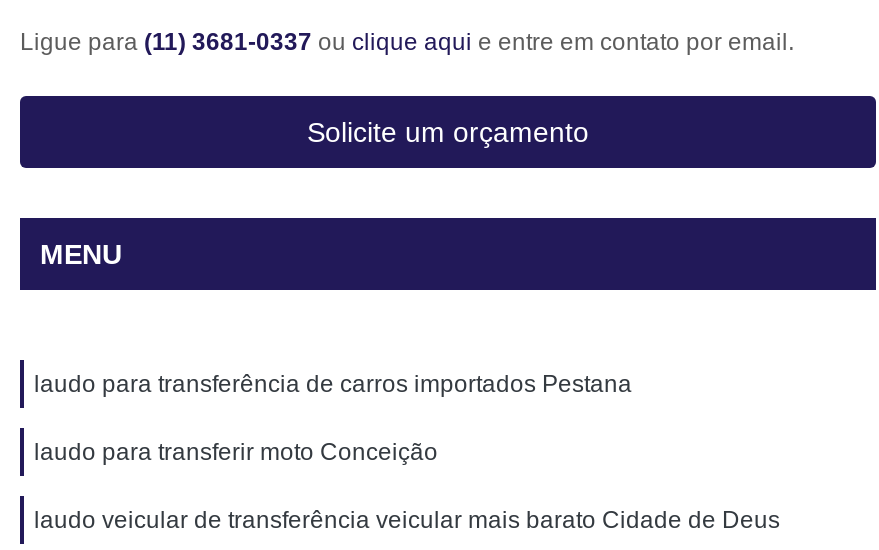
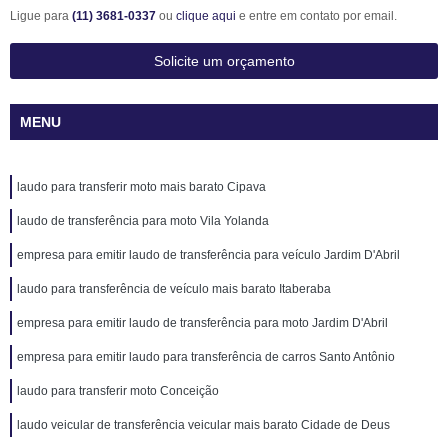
[34,370,632,398] laudo para transferência de carros importados Pestana -> [17,180,400,364] laudo para transferir moto mais barato Cipava | laudo de transferência para moto Vila Yolanda | empresa para emitir laudo de transferência para veículo Jardim D'Abril | laudo para transferência de veículo mais barato Itaberaba | empresa para emitir laudo de transferência para moto Jardim D'Abril | empresa para emitir laudo para transferência de carros Santo Antônio

